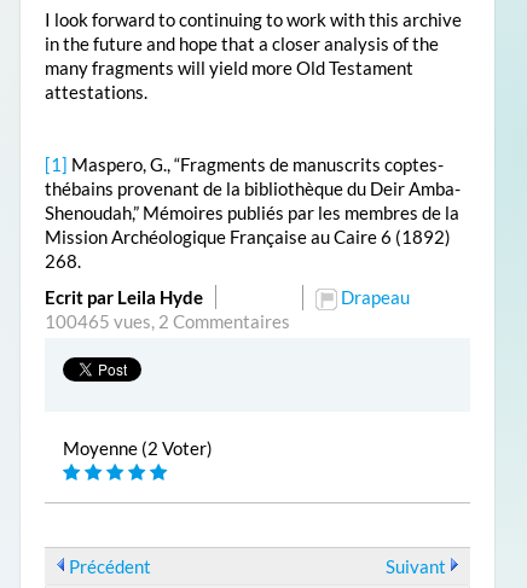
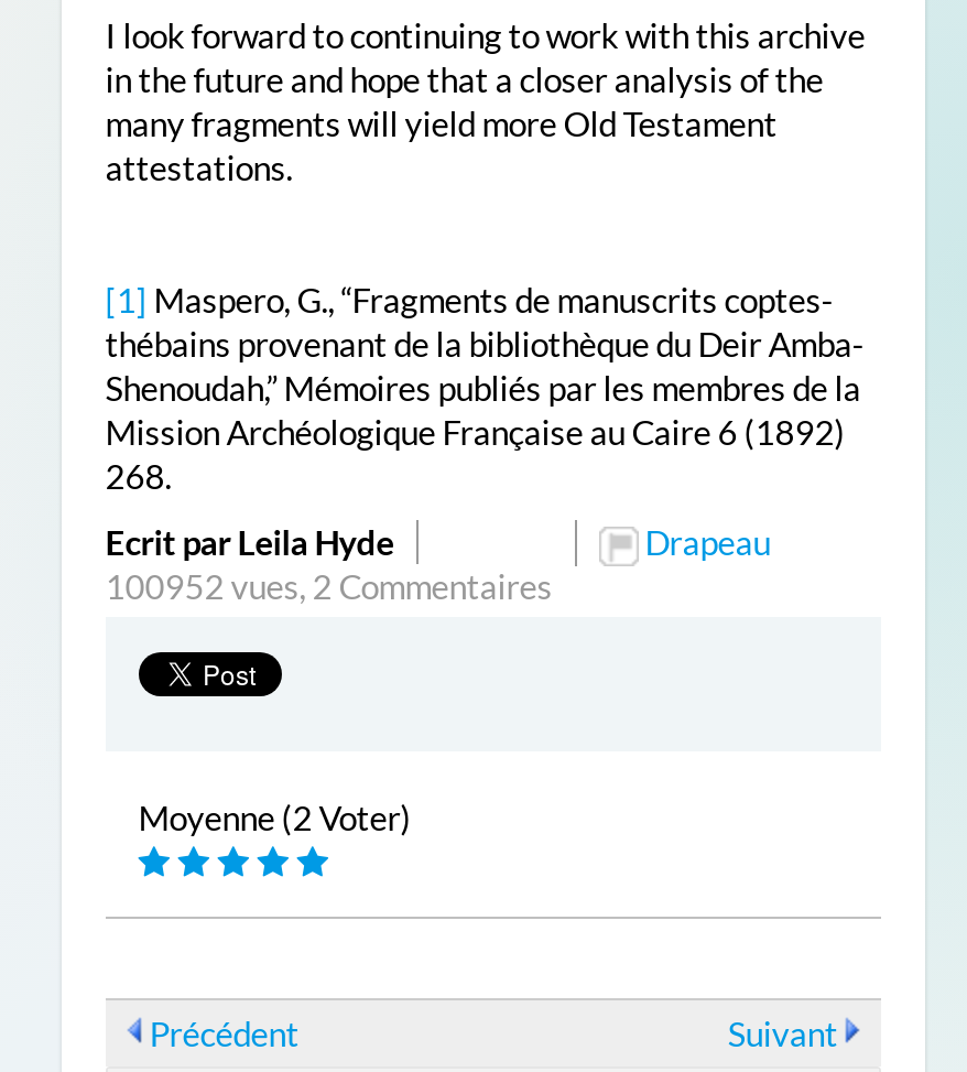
[44,310,290,332] 100465 vues, 2 Commentaires -> [105,567,552,606] 100952 vues, 2 Commentaires

